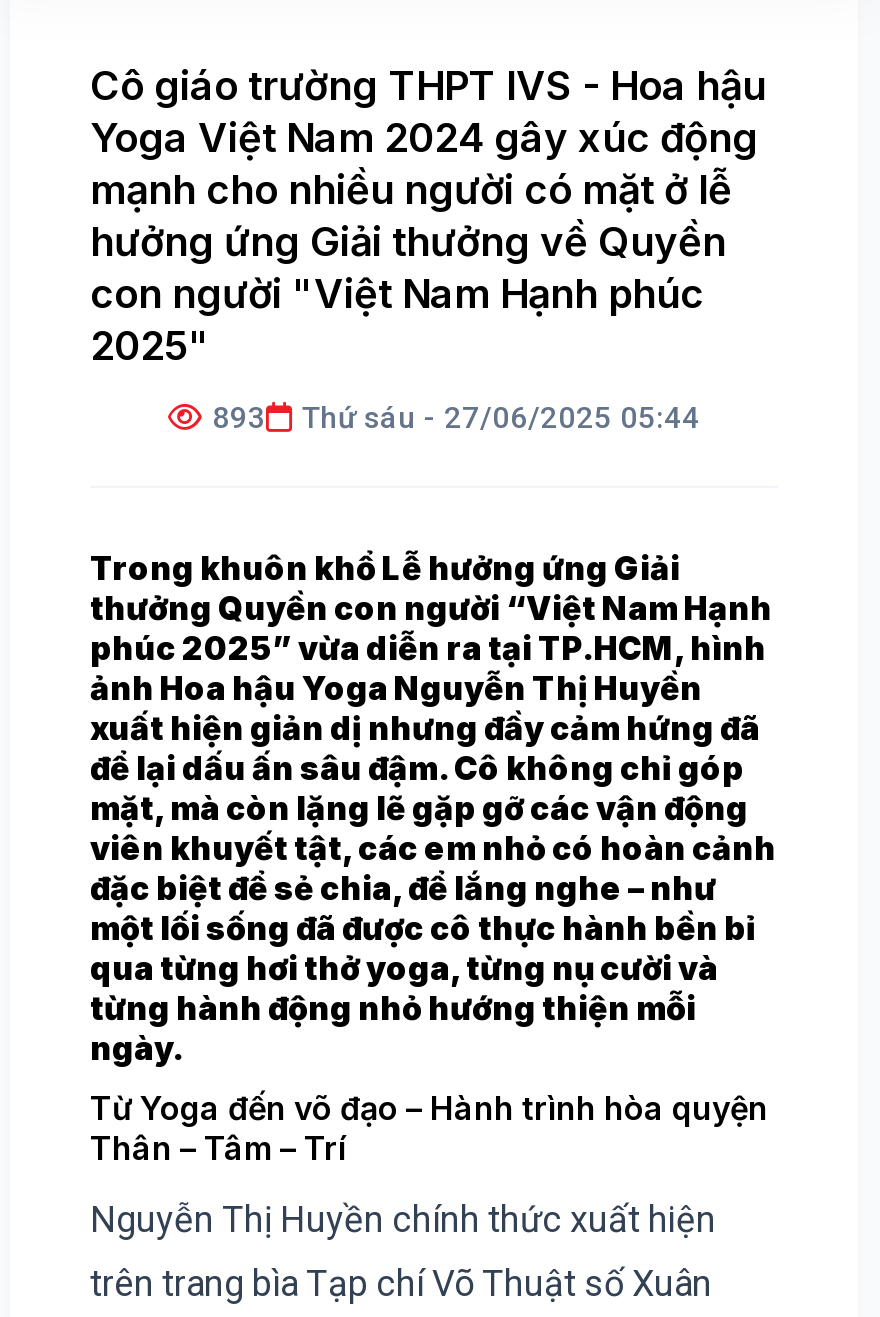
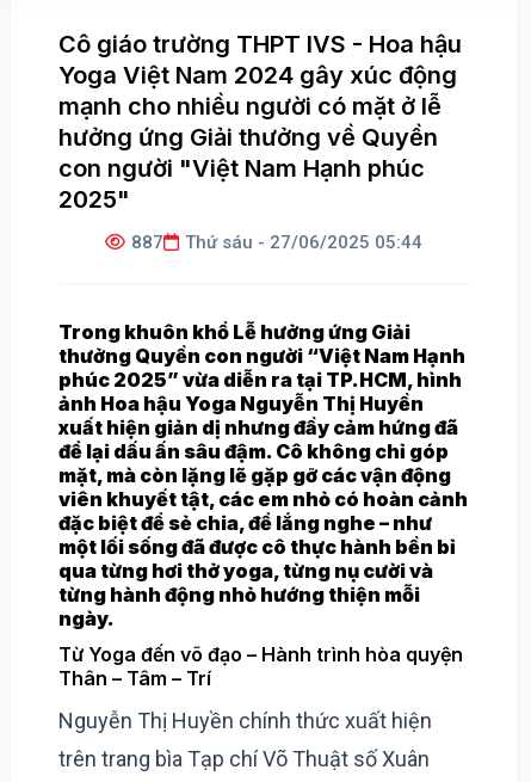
[212,400,700,436] 893 Thứ sáu - 27/06/2025 05:44 -> [131,232,422,253] 887 Thứ sáu - 27/06/2025 05:44

